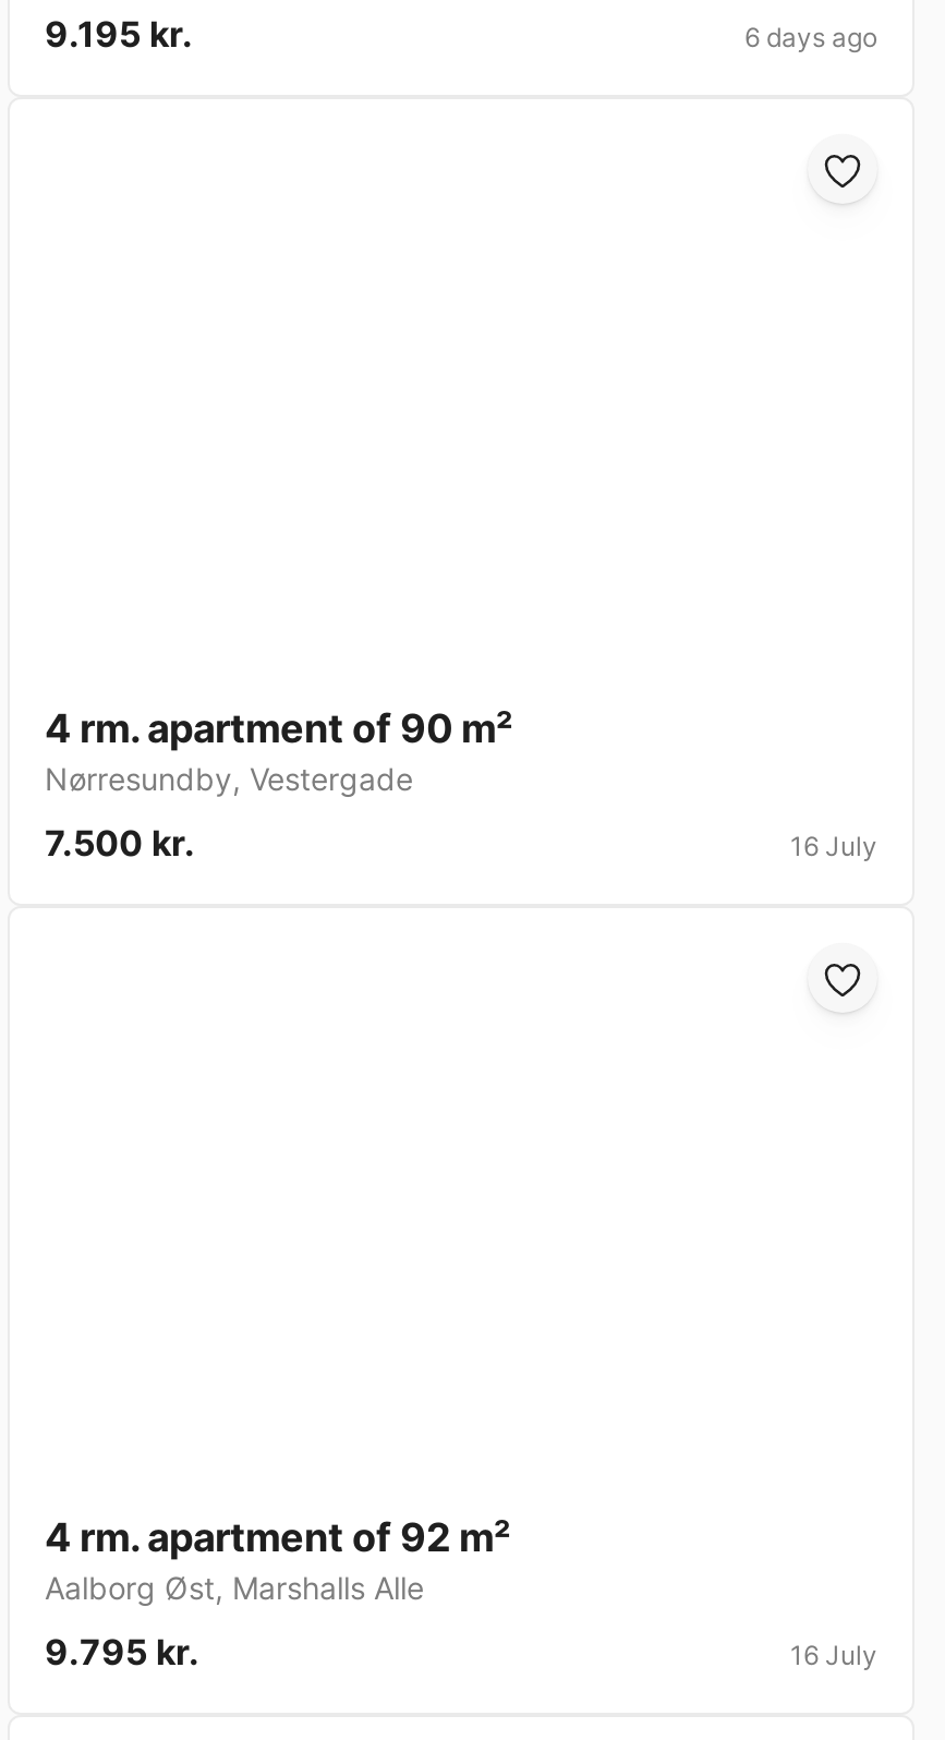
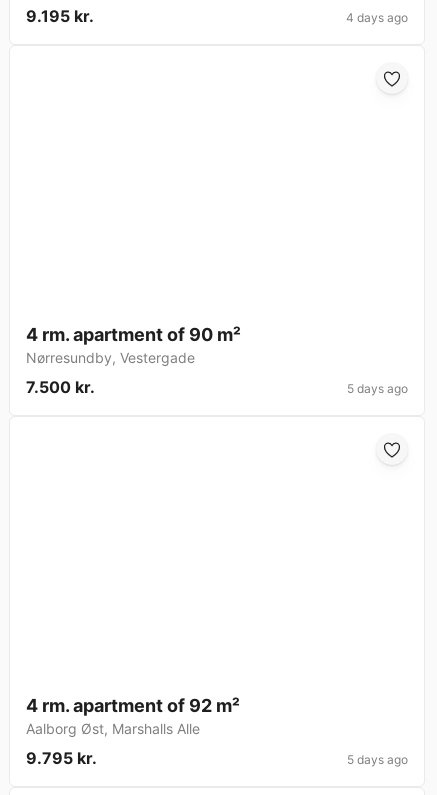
[744,22,877,54] 6 days ago -> [346,10,408,25] 4 days ago
[790,831,877,863] 16 July -> [347,381,408,396] 5 days ago
[790,1639,877,1672] 16 July -> [347,752,408,767] 5 days ago

